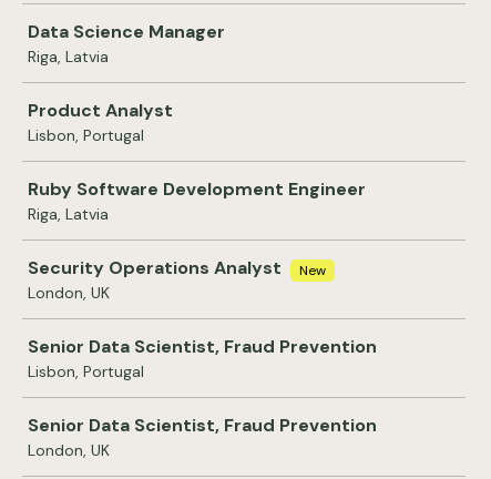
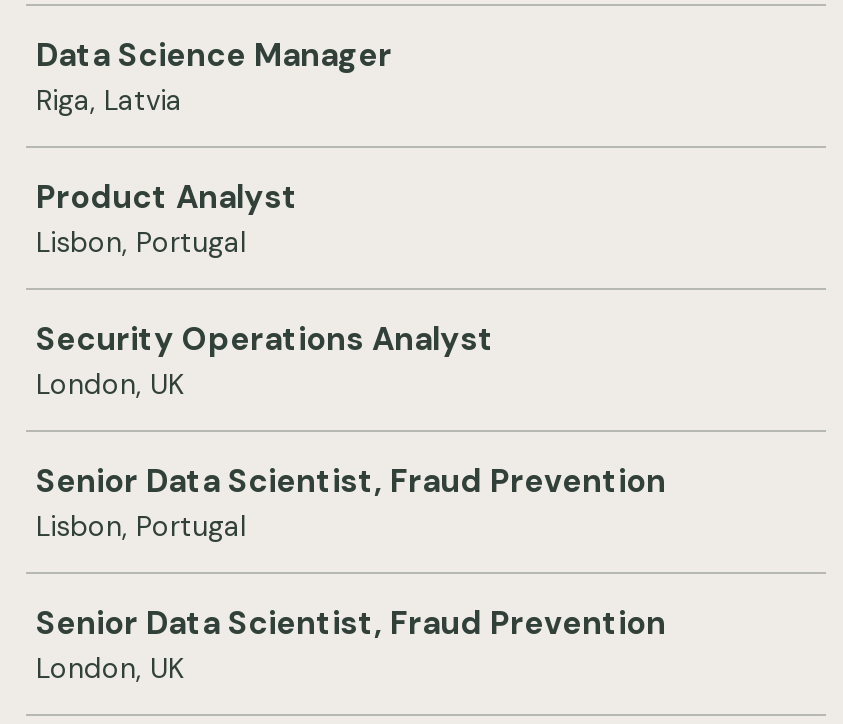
[28,177,366,224] Ruby Software Development Engineer | Riga, Latvia -> none
[299,262,326,279] New -> none

